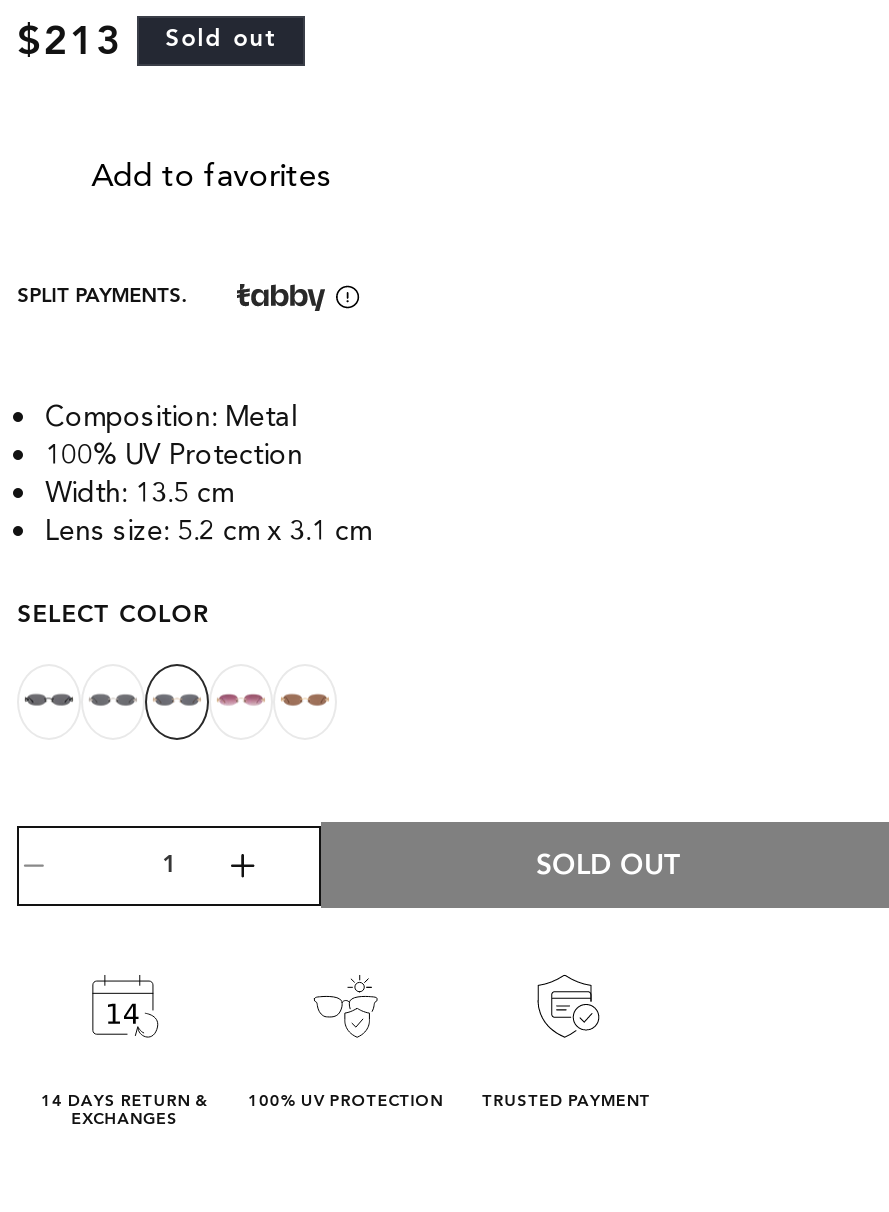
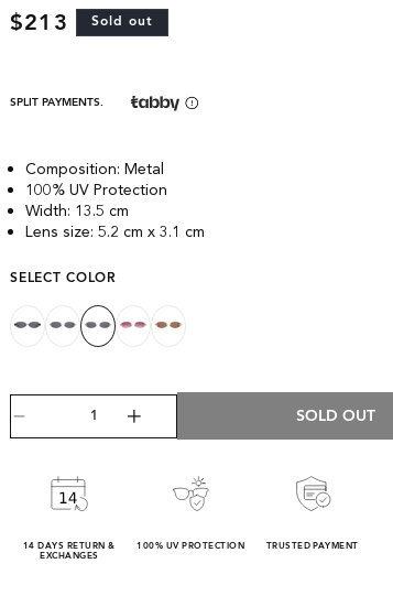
[91,153,331,197] Add to favorites -> none

